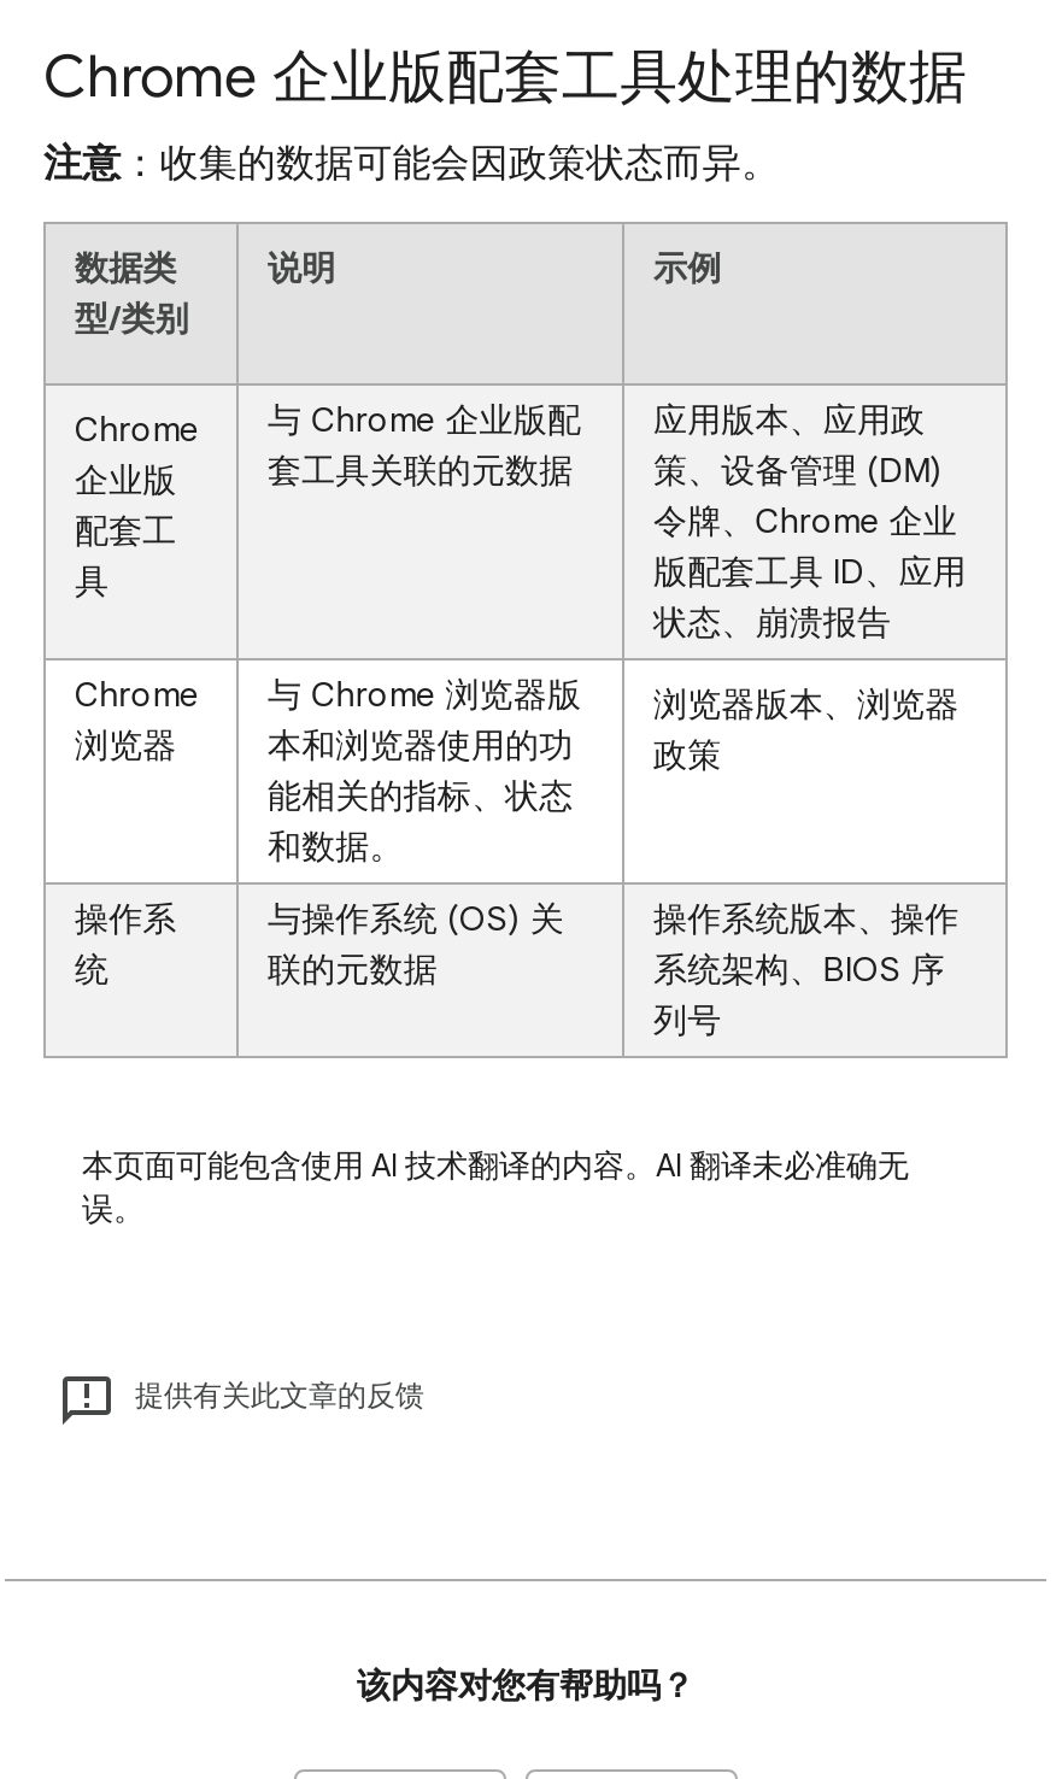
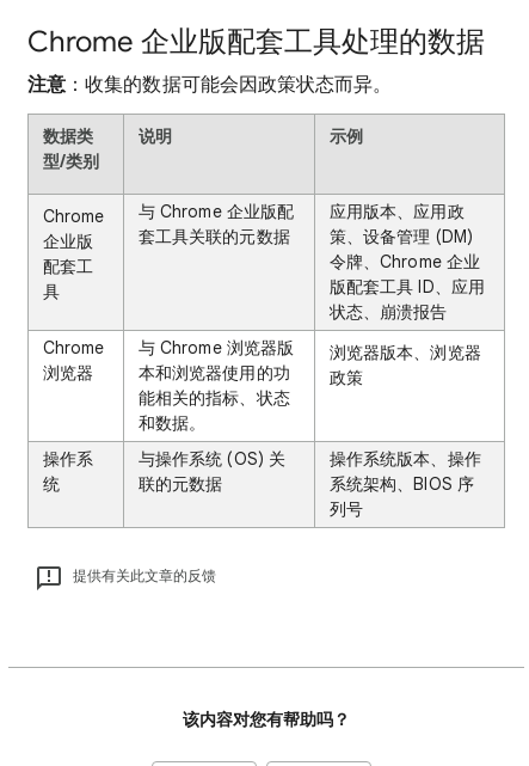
[82,1145,909,1229] 本页面可能包含使用 AI 技术翻译的内容。AI 翻译未必准确无 | 误。 -> none

